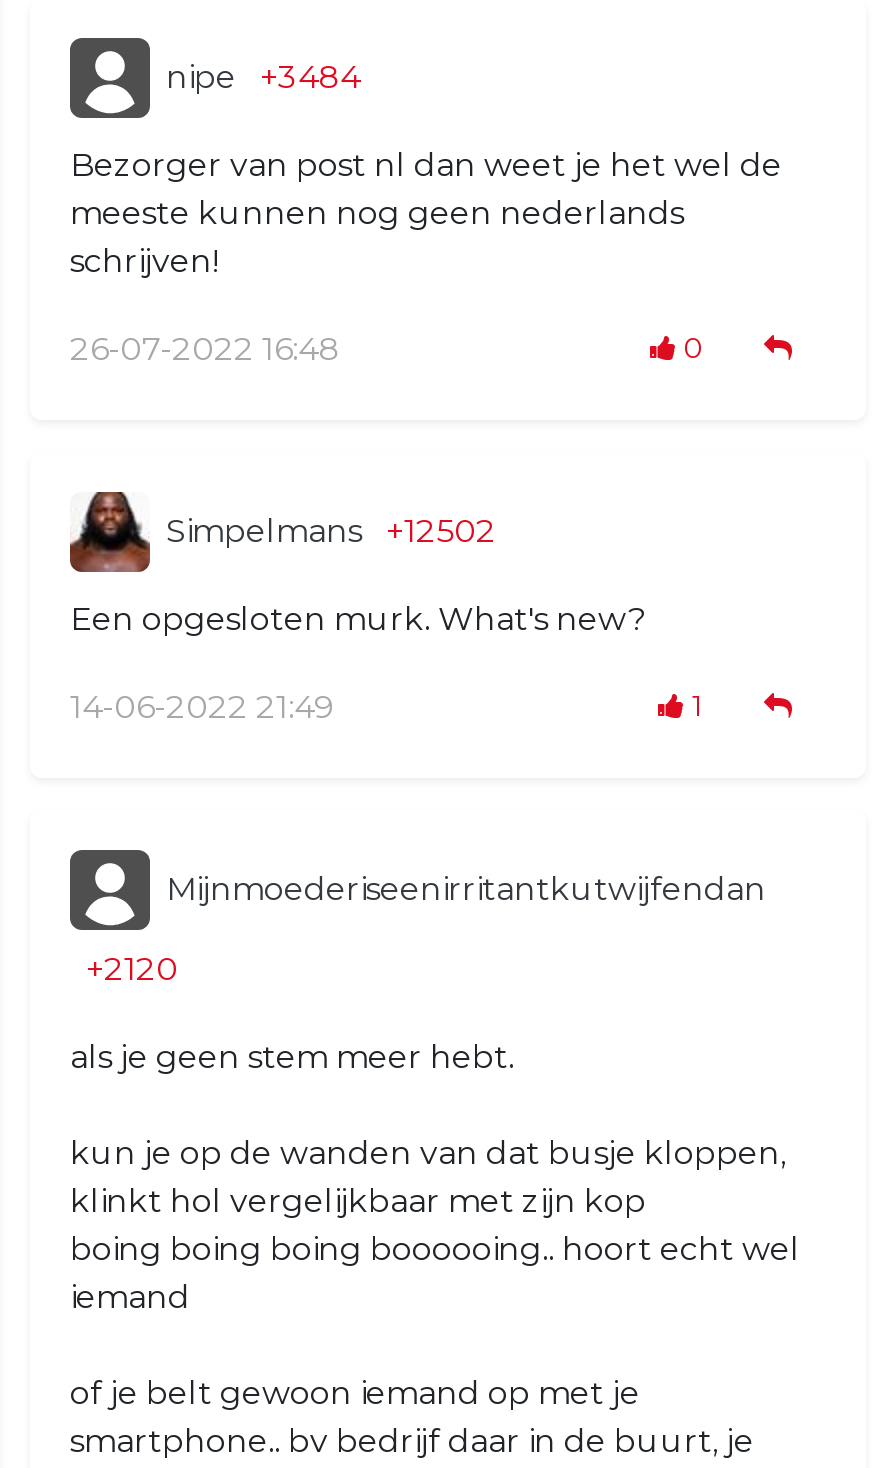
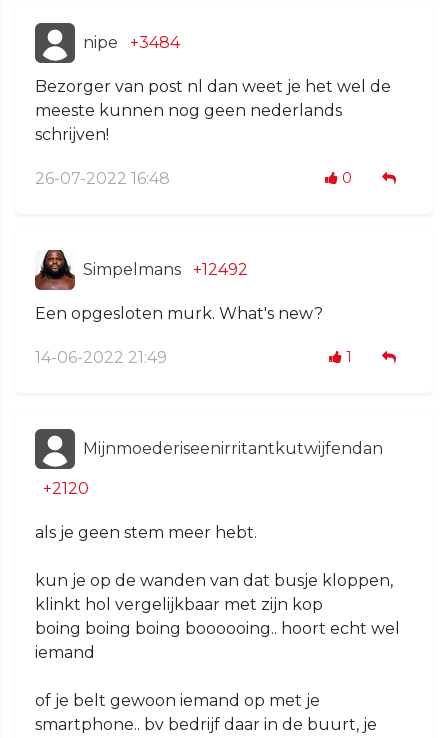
[166,512,496,550] Simpelmans +12502 -> [83,260,248,279] Simpelmans +12492

